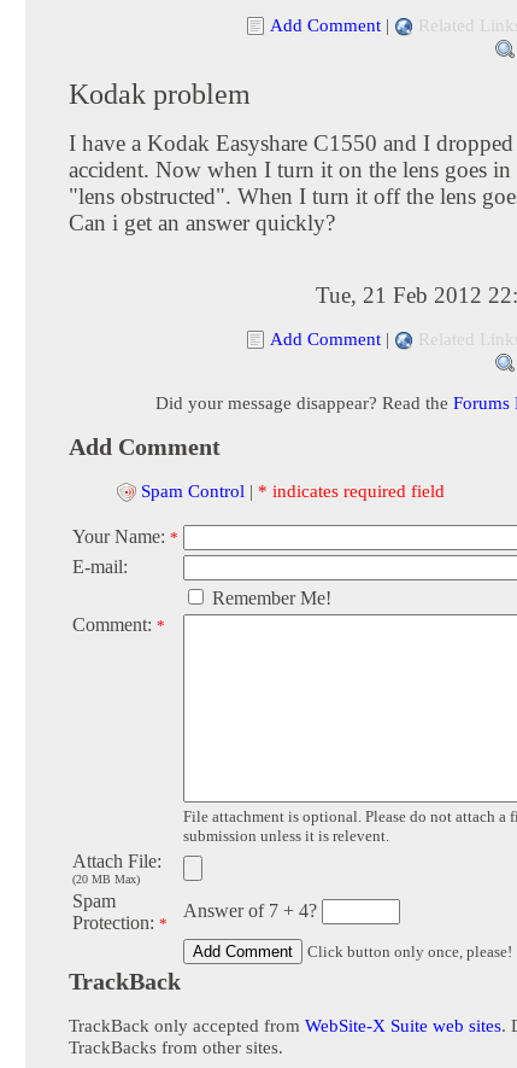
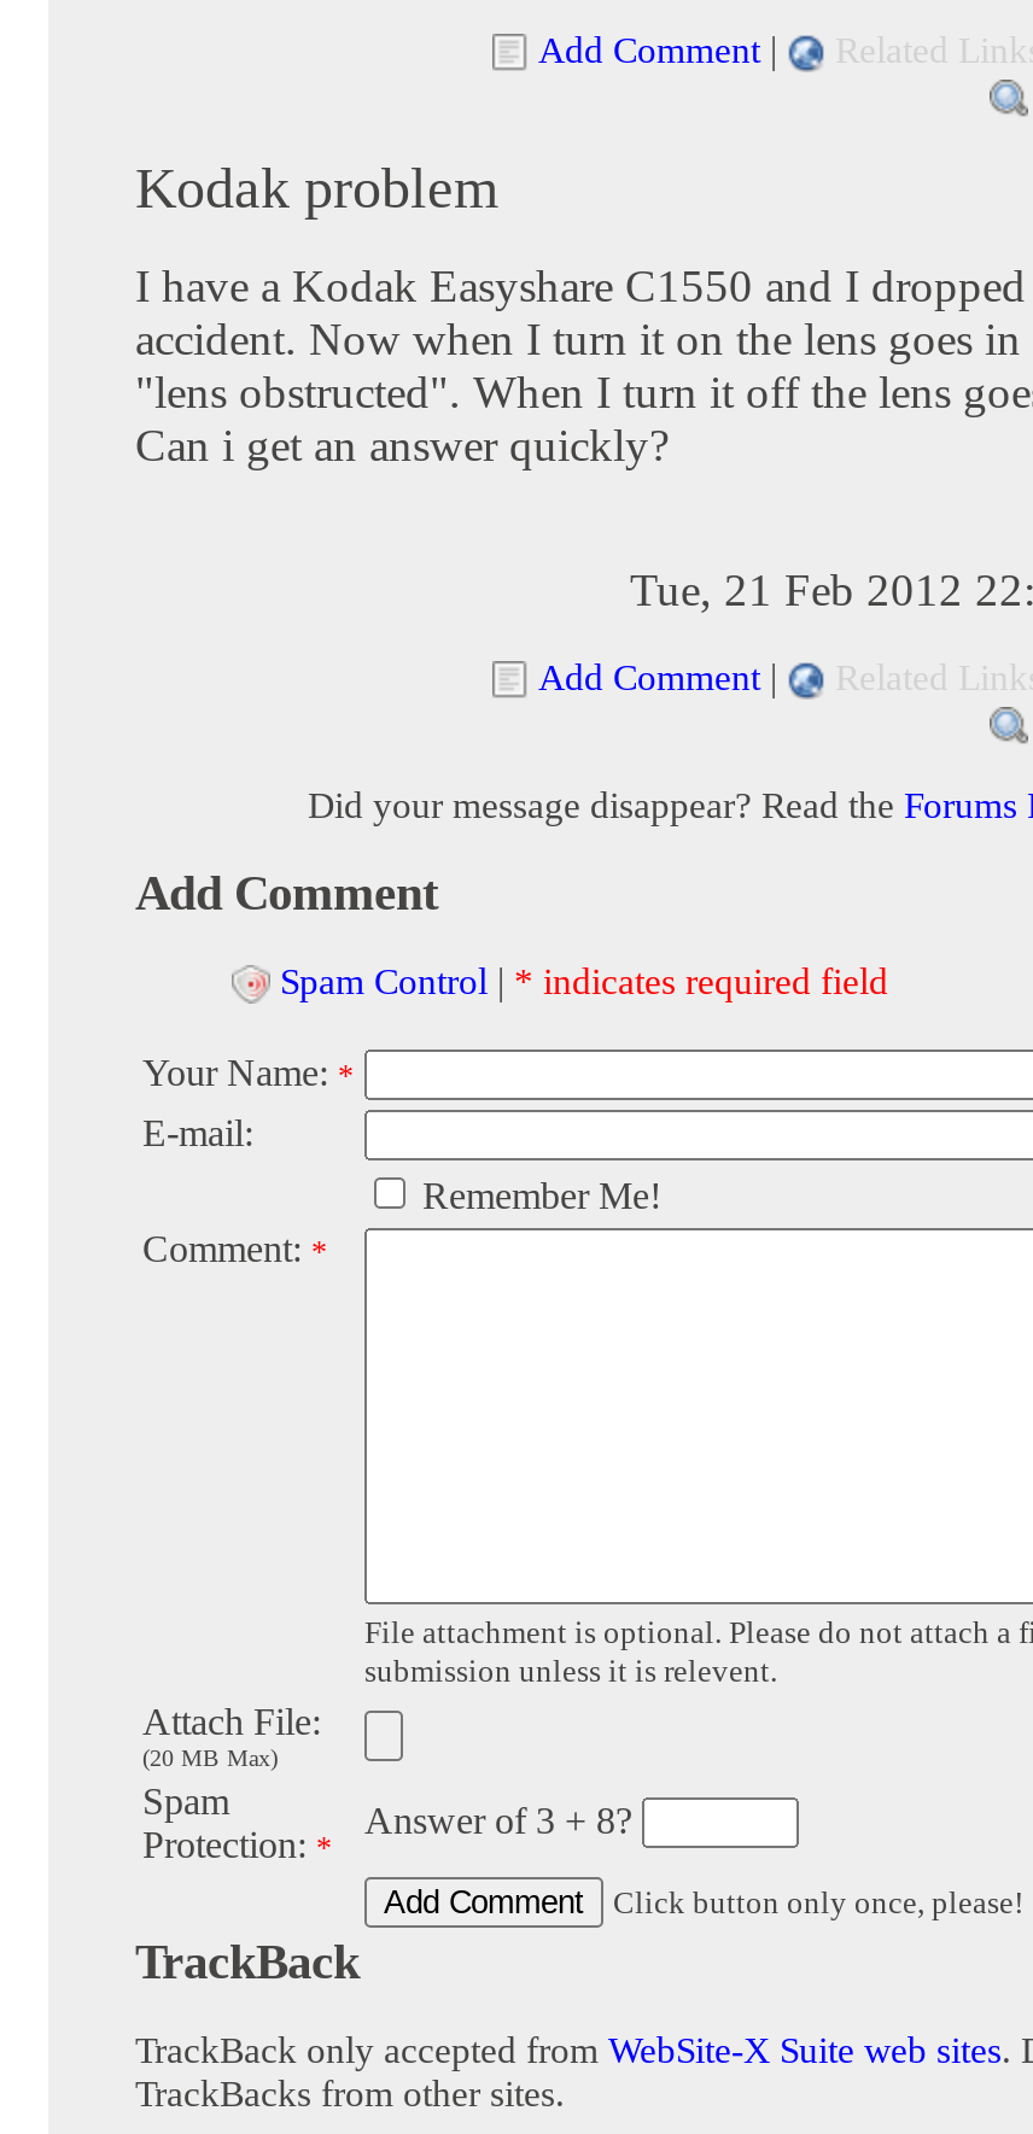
[183,901,322,921] Answer of 7 + 4? -> [364,1801,642,1842] Answer of 3 + 8?

